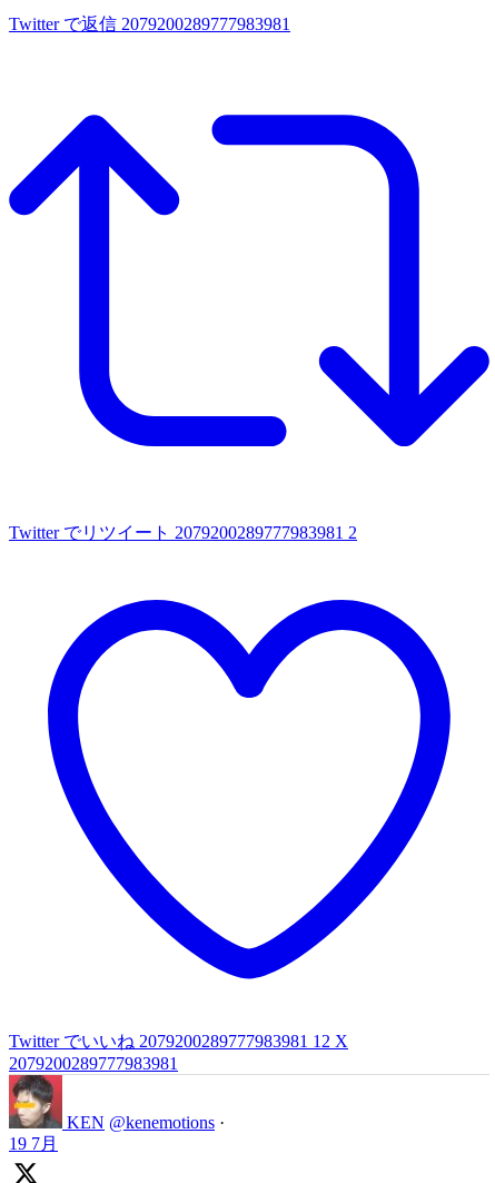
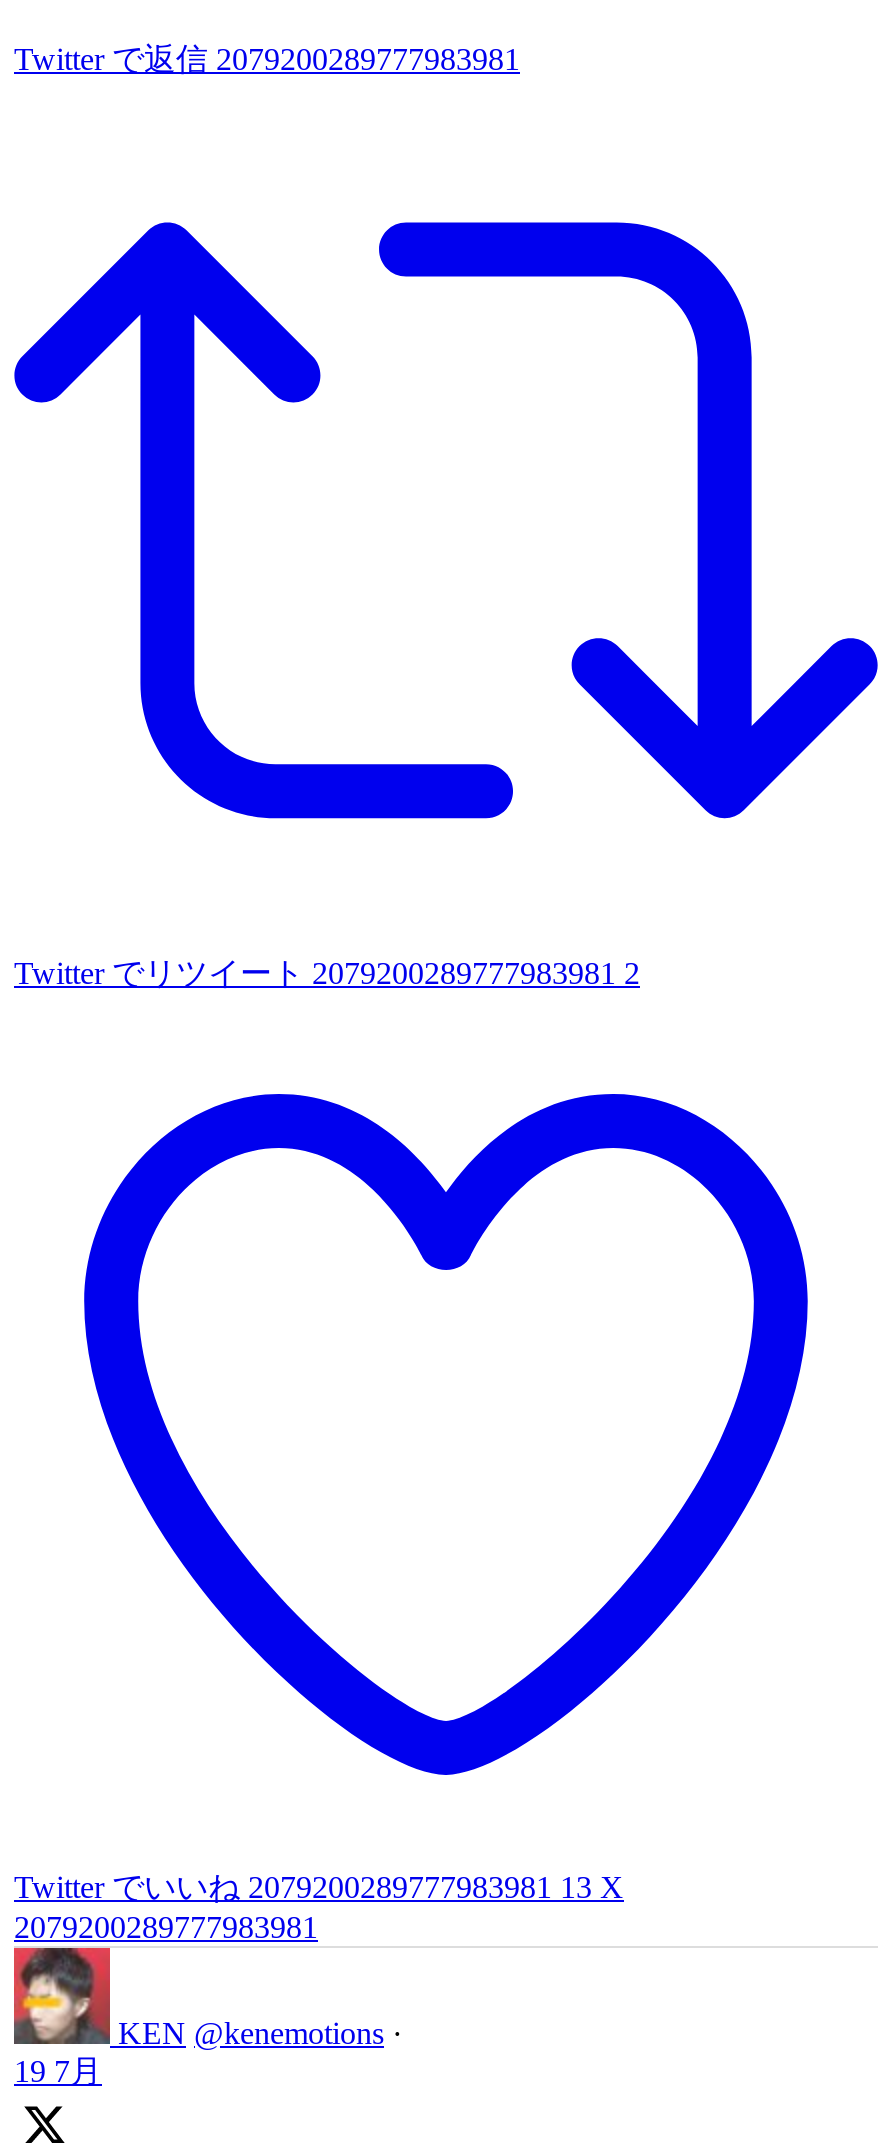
[9,1032,348,1051] Twitter でいいね 2079200289777983981 12 X -> [14,1871,624,1905] Twitter でいいね 2079200289777983981 13 X

